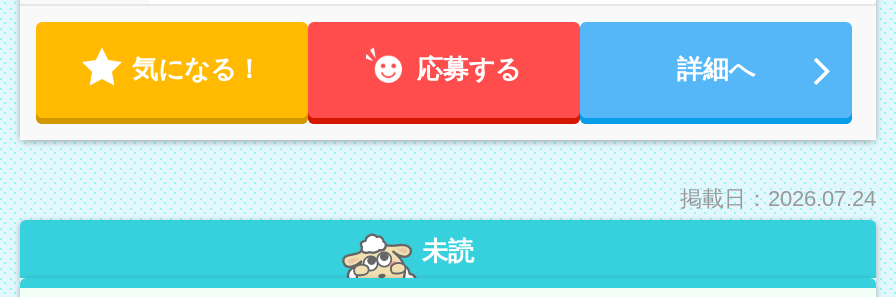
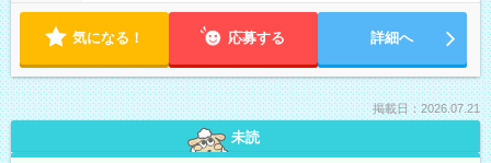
[680,186,876,210] 掲載日：2026.07.24 -> [373,102,480,115] 掲載日：2026.07.21

